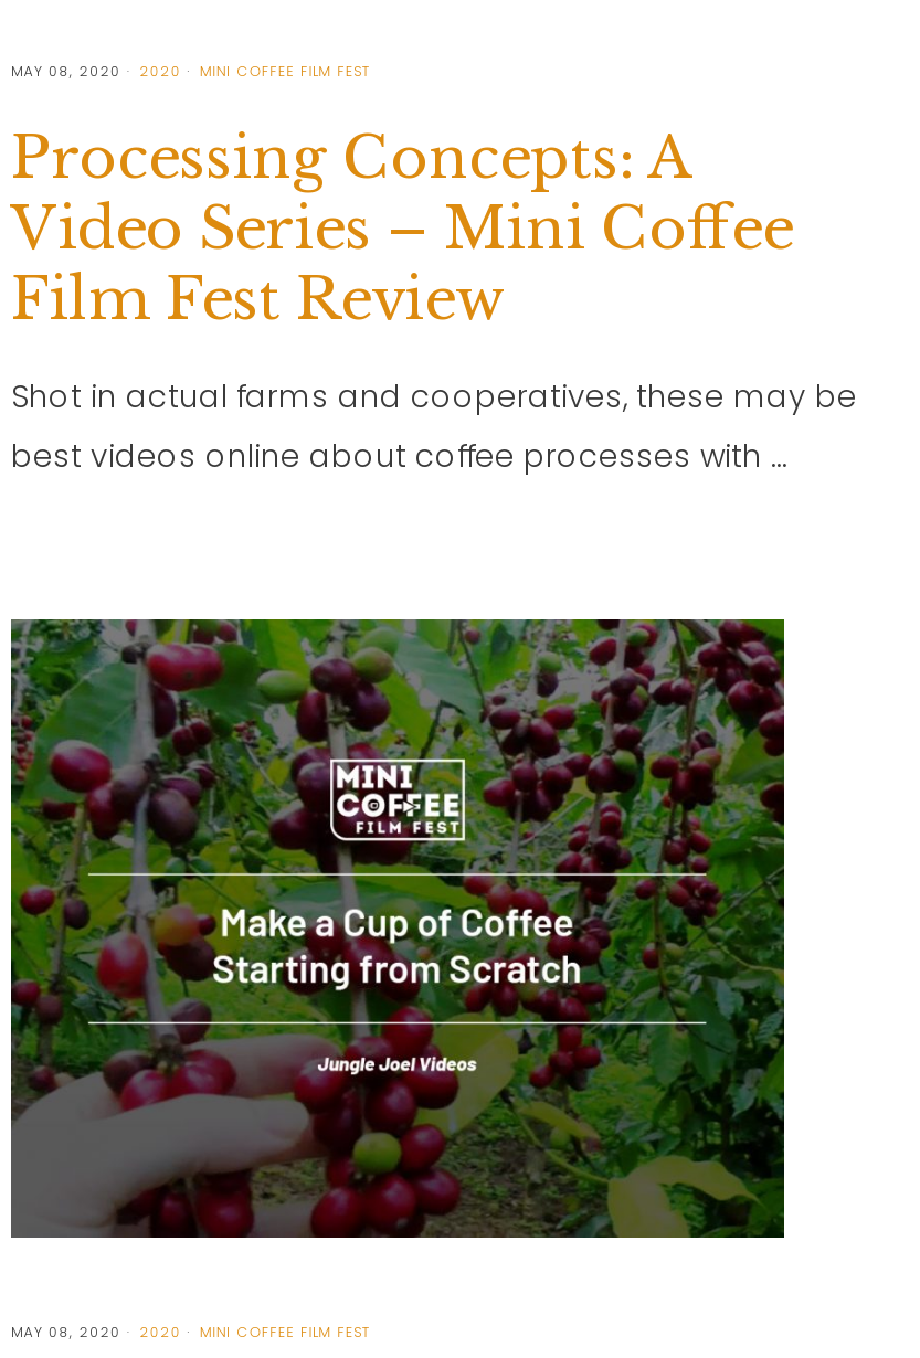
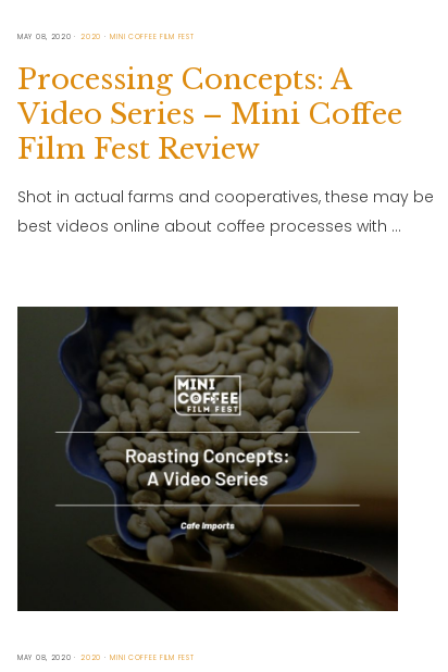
[11,616,784,1241] [image] -> [17,306,398,612] [image]

